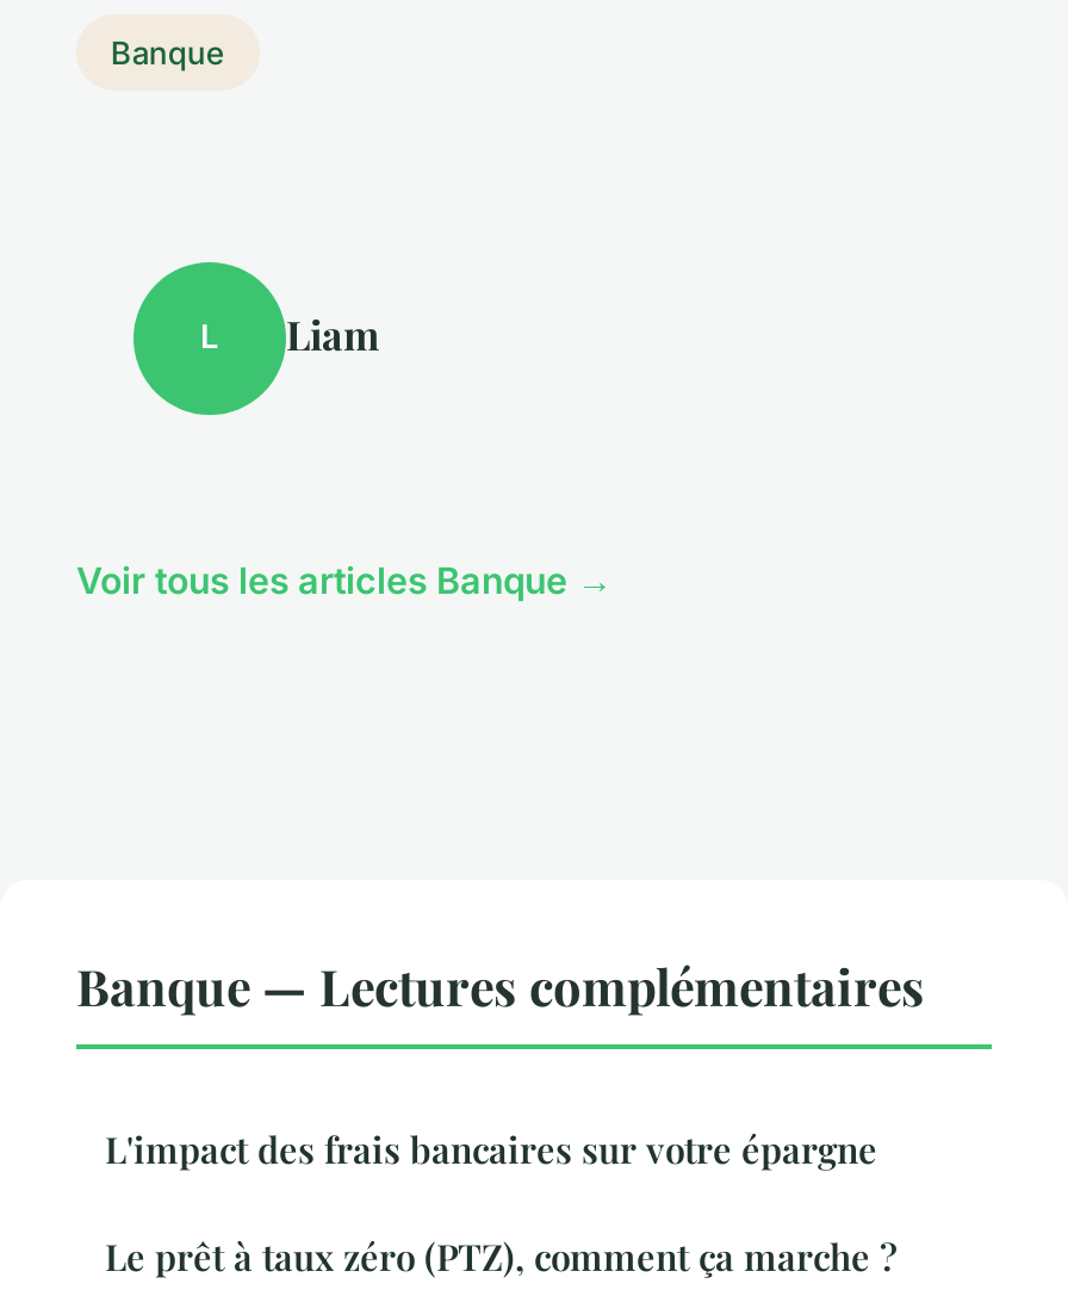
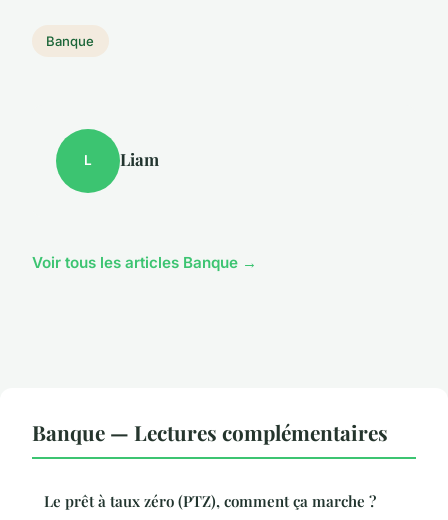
[105,1125,877,1172] L'impact des frais bancaires sur votre épargne -> none

